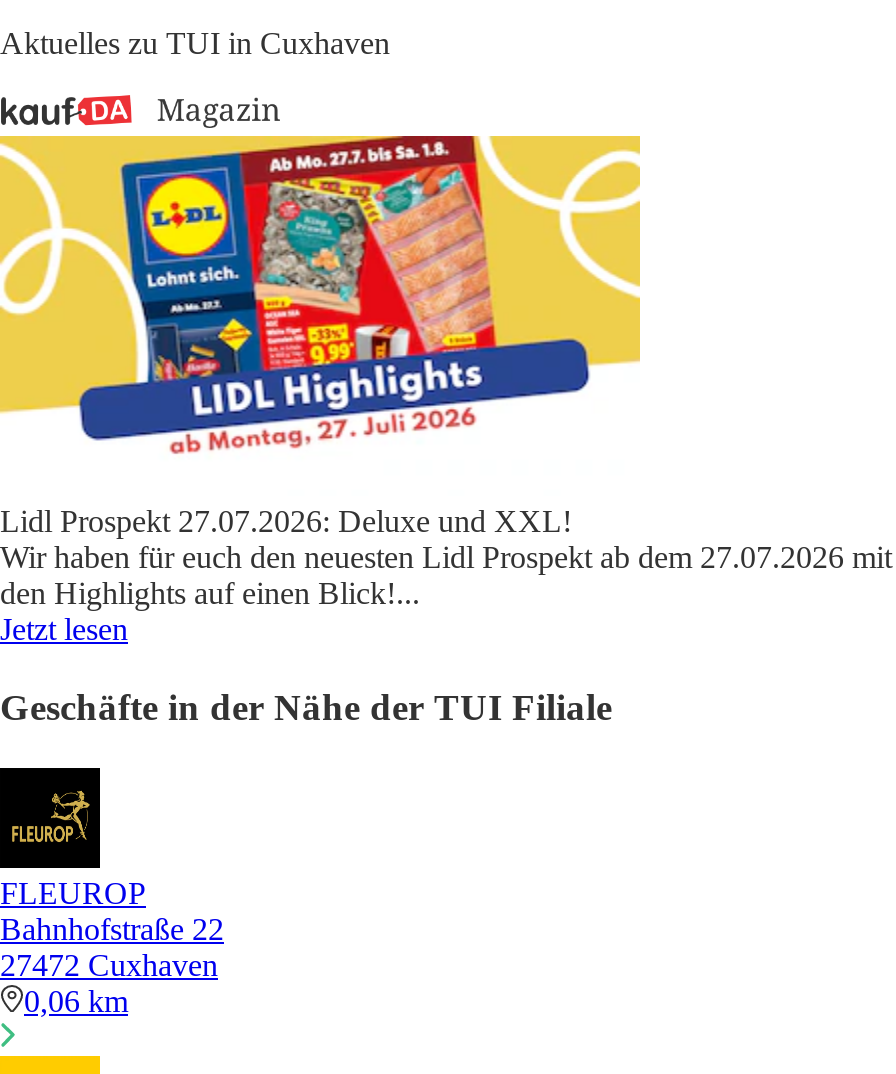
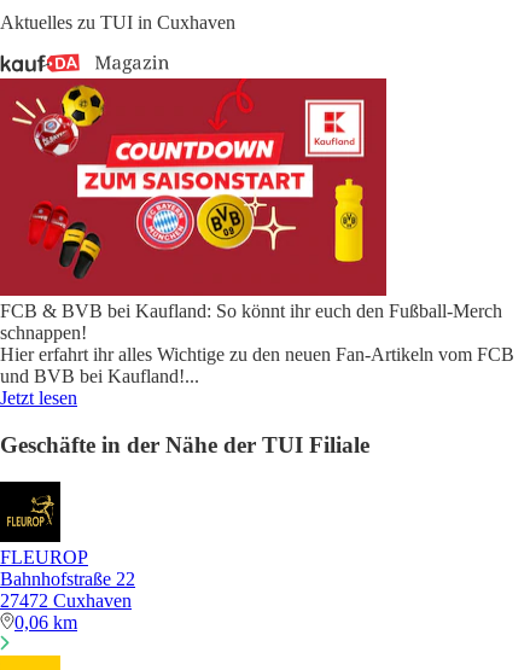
[0,134,892,611] [image] | Lidl Prospekt 27.07.2026: Deluxe und XXL! | Wir haben für euch den neuesten Lidl Prospekt ab dem 27.07.2026 mit | den Highlights auf einen Blick!... -> [0,77,514,387] [image] | FCB & BVB bei Kaufland: So könnt ihr euch den Fußball-Merch | schnappen! | Hier erfahrt ihr alles Wichtige zu den neuen Fan-Artikeln vom FCB | und BVB bei Kaufland!...

